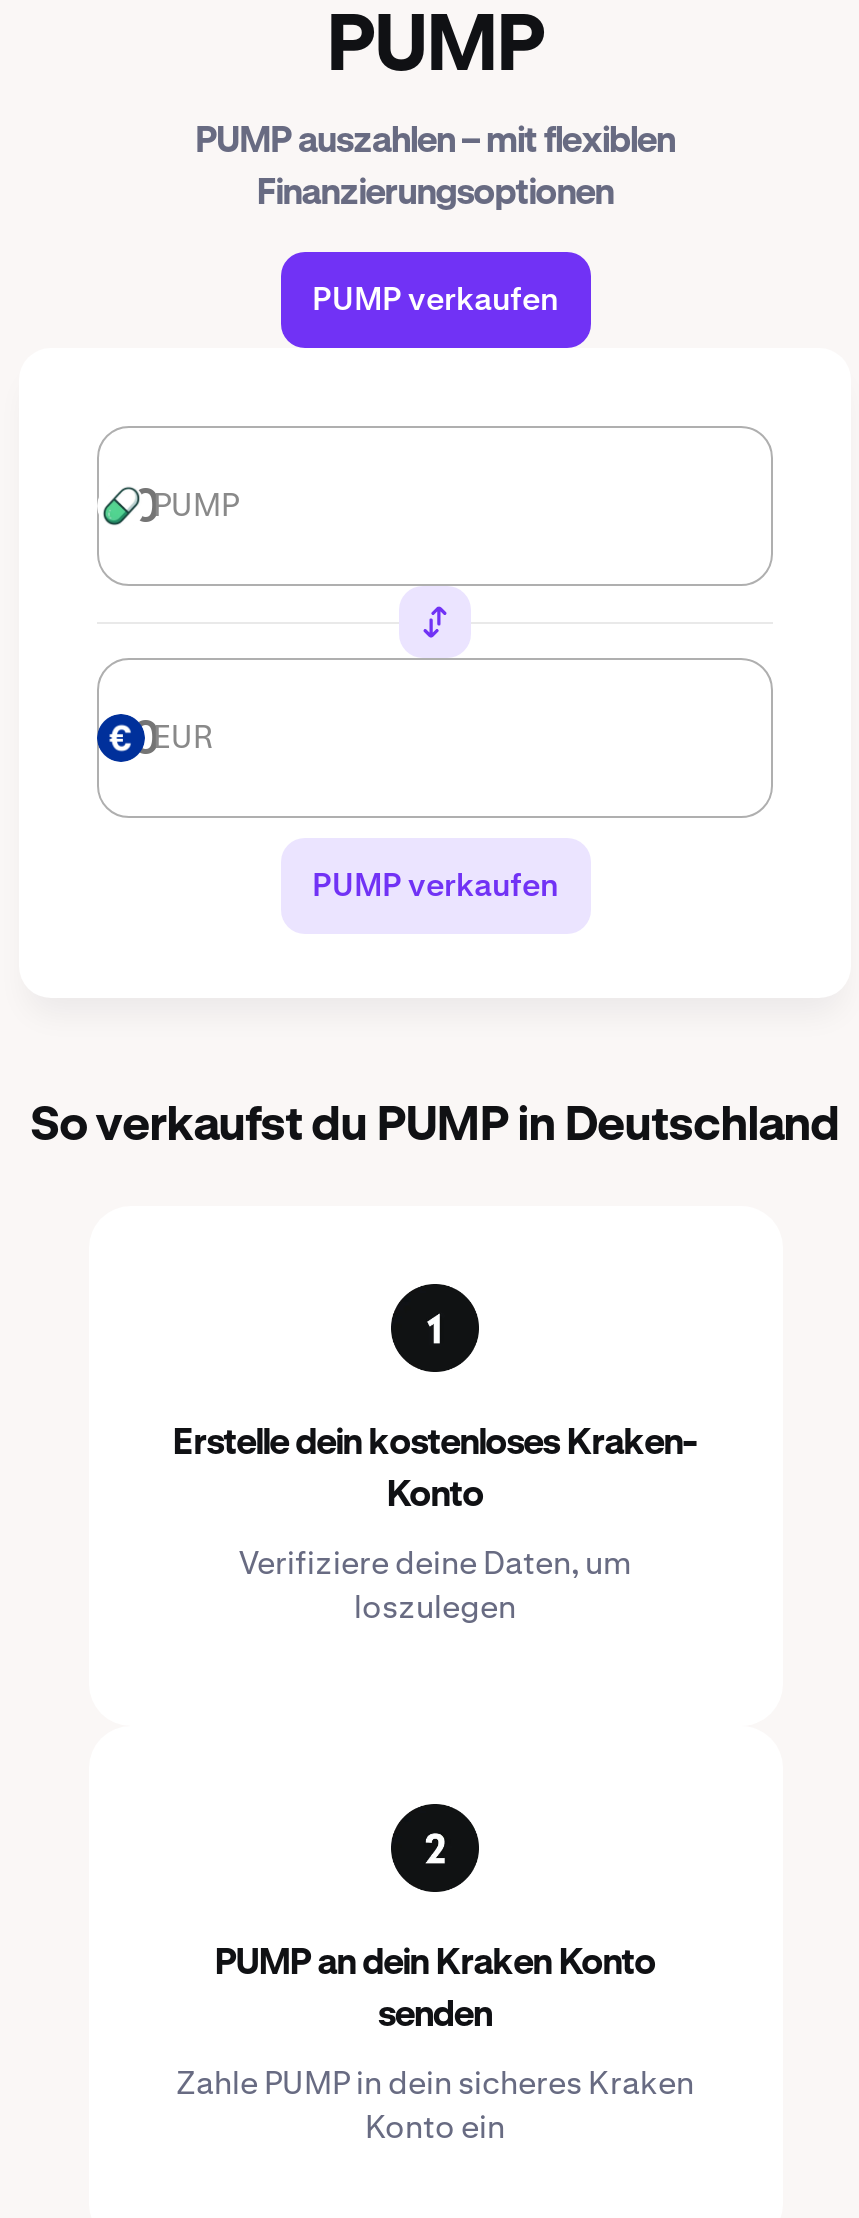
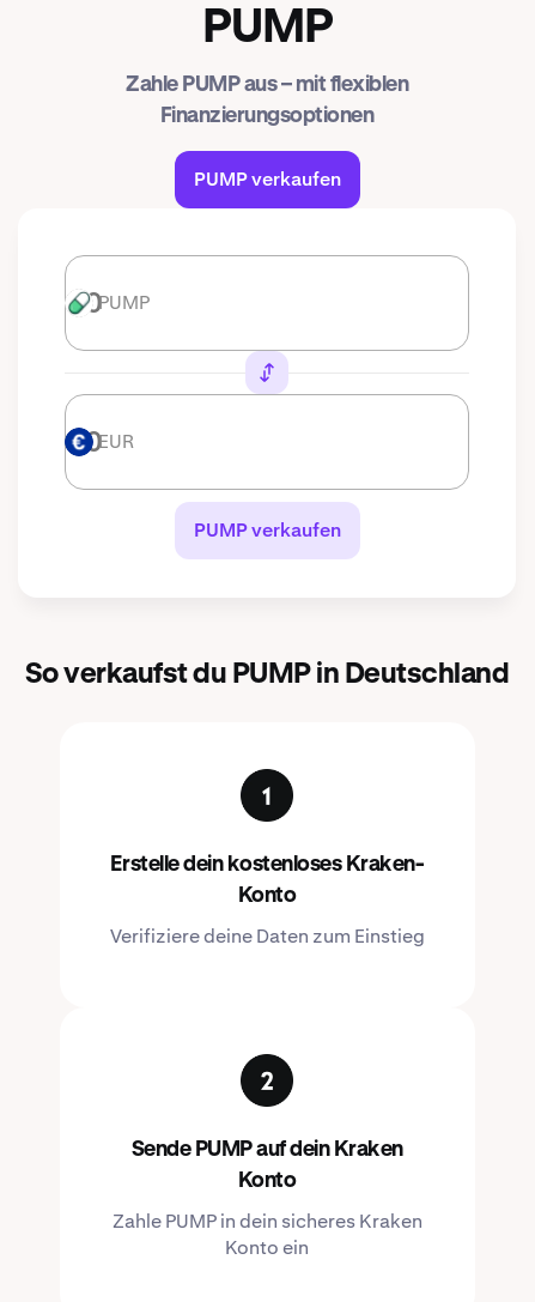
[195,124,675,160] PUMP auszahlen – mit flexiblen -> [126,74,408,96] Zahle PUMP aus – mit flexiblen
[239,1542,631,1628] Verifiziere deine Daten, um | loszulegen -> [110,923,424,949] Verifiziere deine Daten zum Einstieg
[215,1946,655,2034] PUMP an dein Kraken Konto | senden -> [131,1139,403,1192] Sende PUMP auf dein Kraken | Konto

